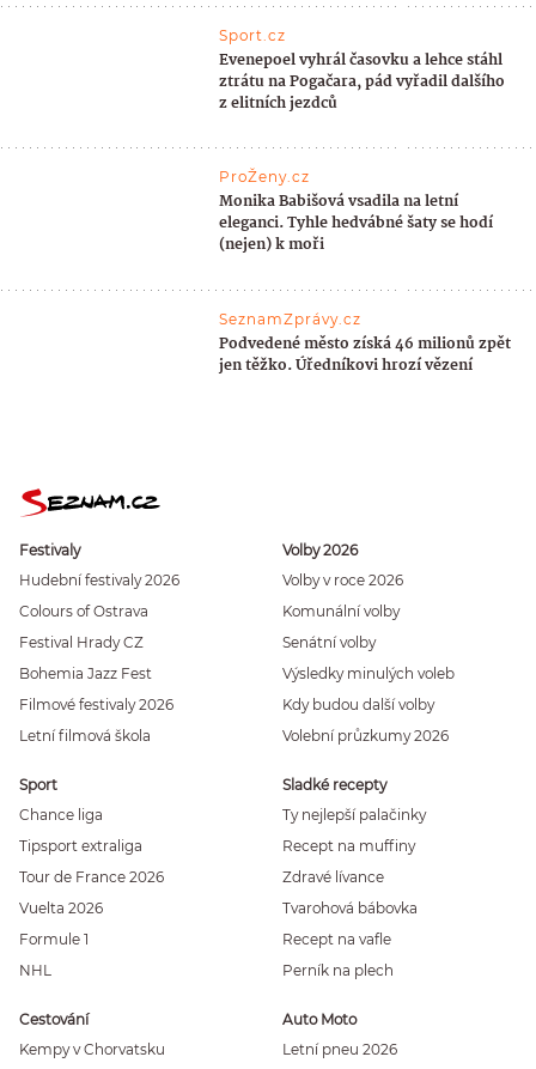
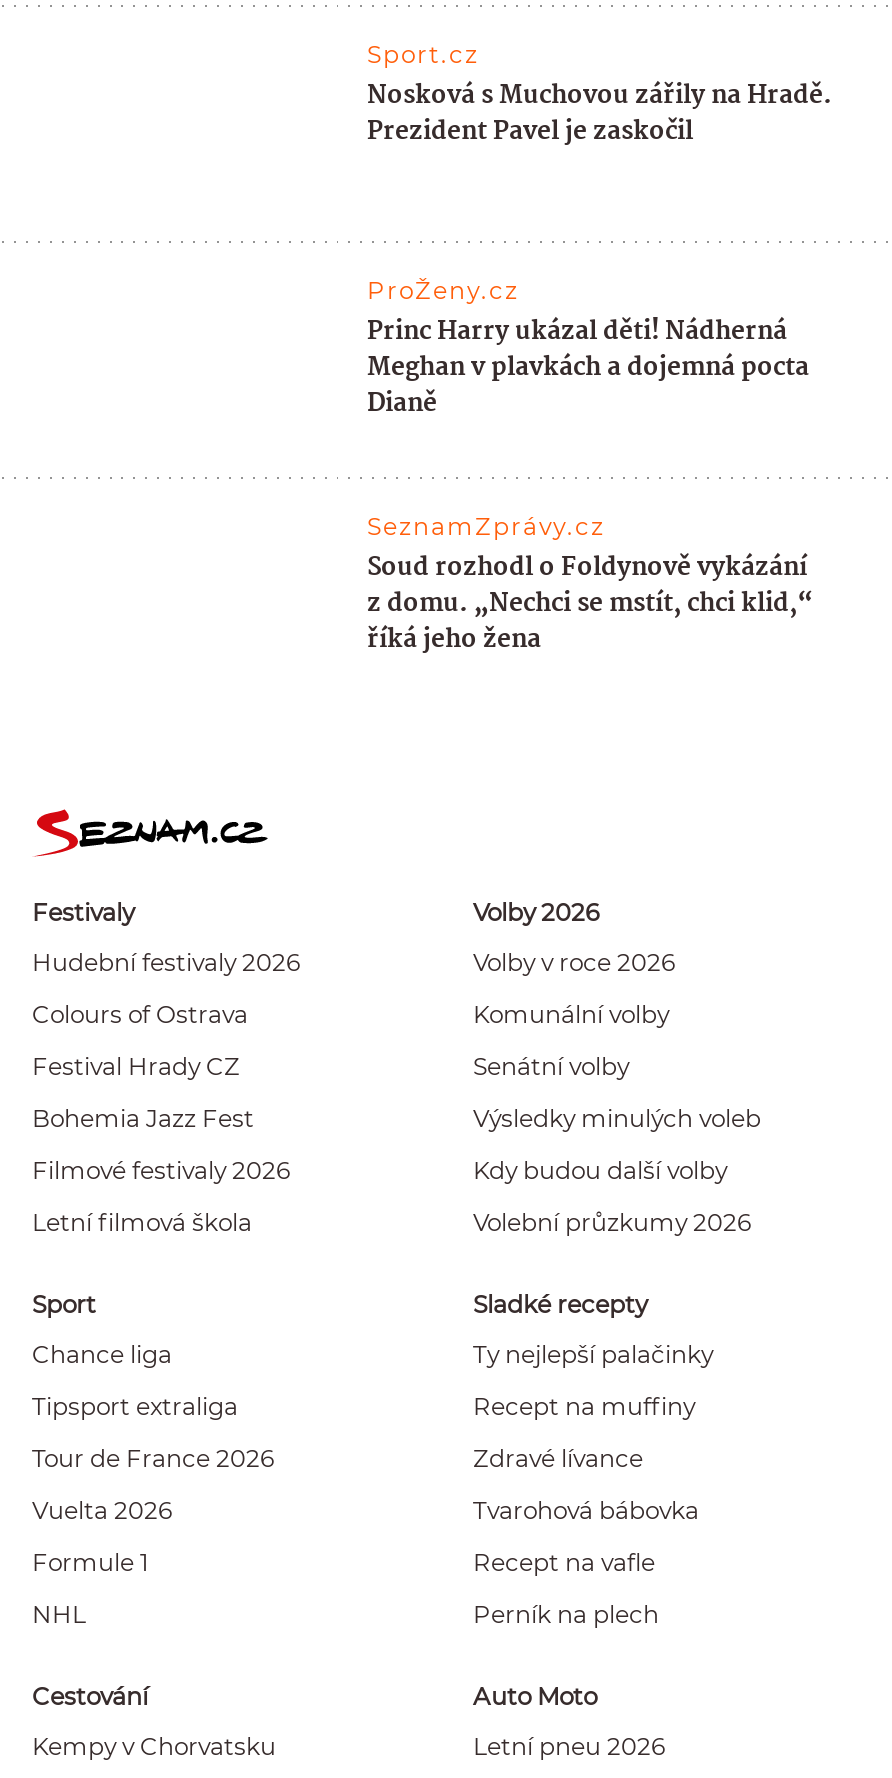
[220,48,505,116] Evenepoel vyhrál časovku a lehce stáhl | ztrátu na Pogačara, pád vyřadil dalšího | z elitních jezdců -> [367,74,831,152] Nosková s Muchovou zářily na Hradě. | Prezident Pavel je zaskočil
[220,189,494,258] Monika Babišová vsadila na letní | eleganci. Tyhle hedvábné šaty se hodí | (nejen) k moři -> [367,311,809,425] Princ Harry ukázal děti! Nádherná | Meghan v plavkách a dojemná pocta | Dianě
[220,331,511,378] Podvedené město získá 46 milionů zpět | jen těžko. Úředníkovi hrozí vězení -> [367,547,813,661] Soud rozhodl o Foldynově vykázání | z domu. „Nechci se mstít, chci klid,“ | říká jeho žena

